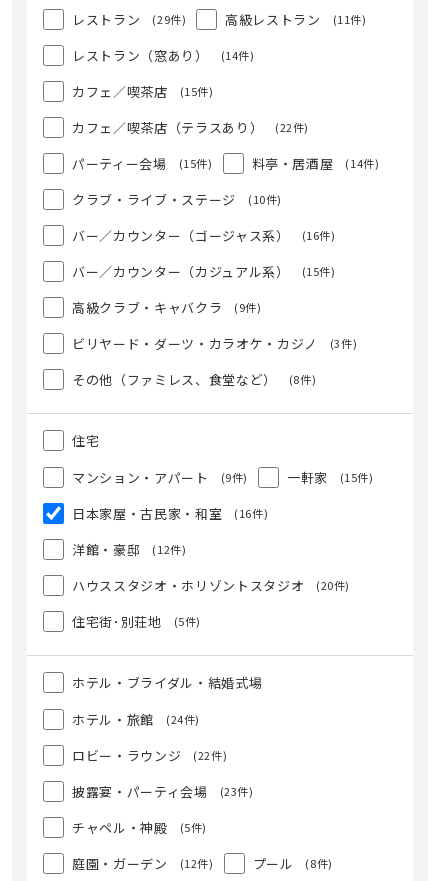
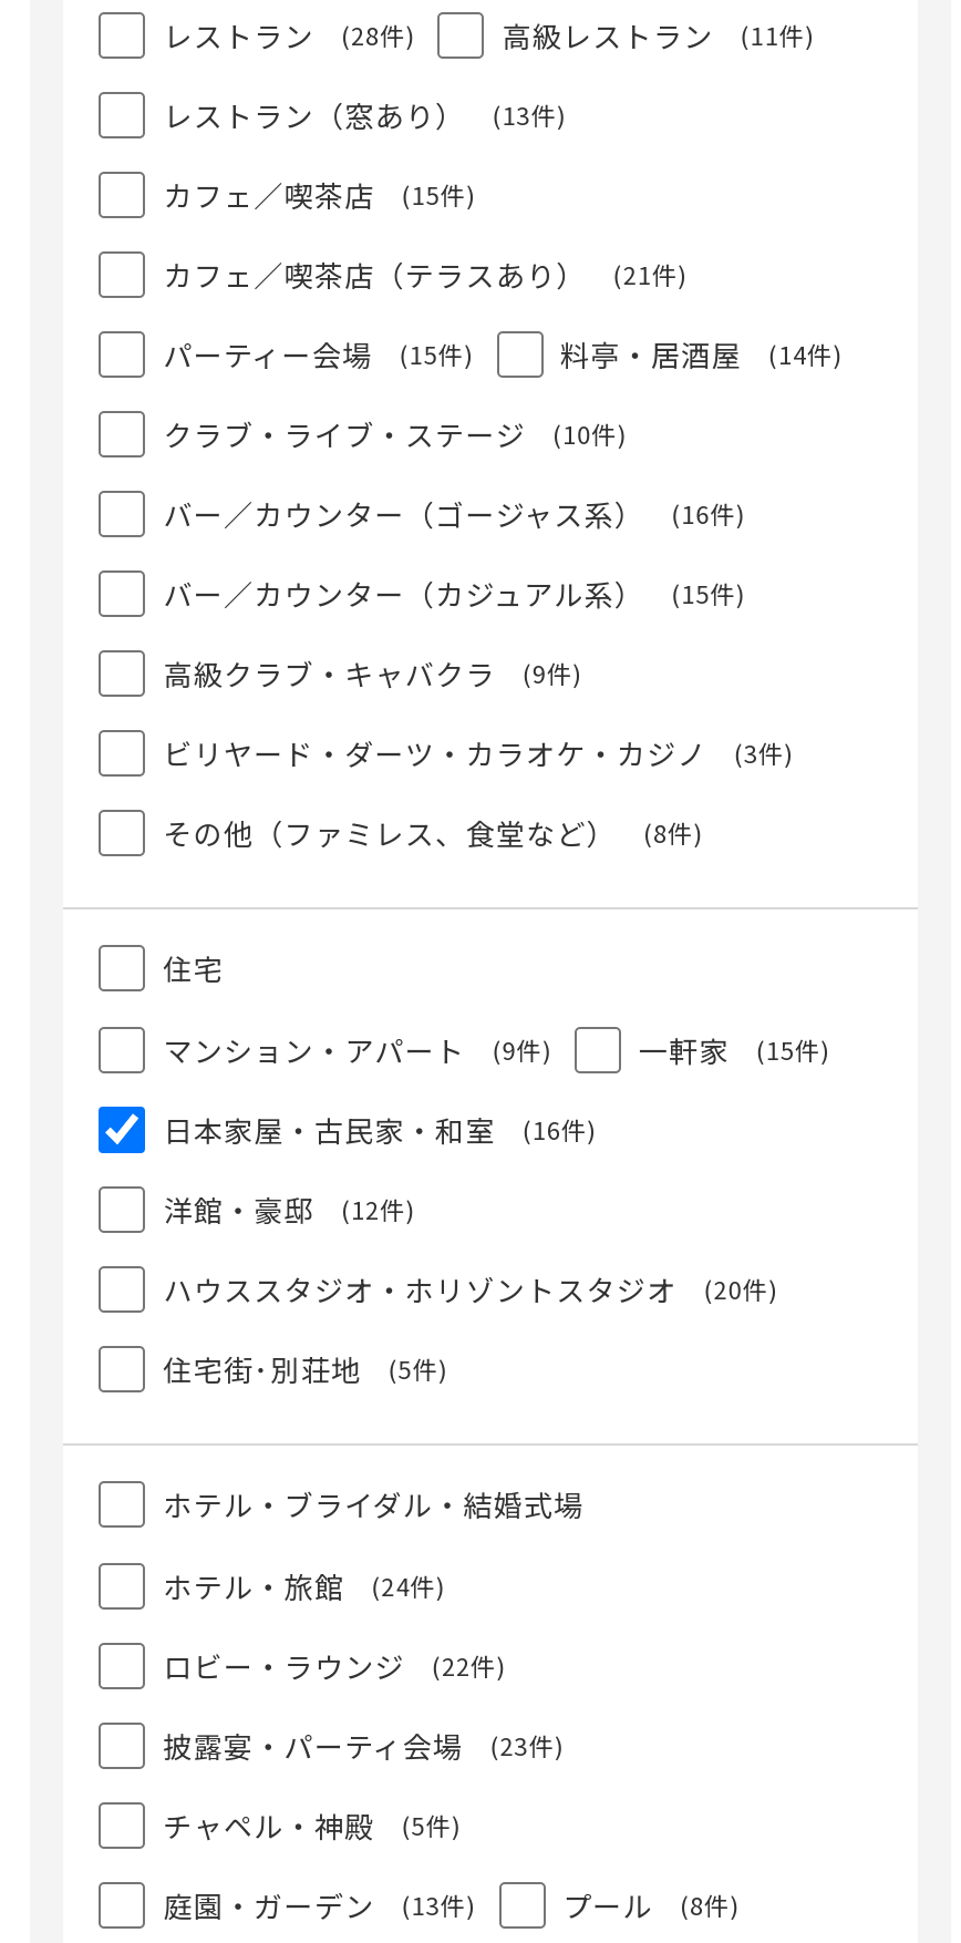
[72,10,186,29] レストラン (29件) -> [163,14,416,56] レストラン (28件)
[72,46,254,65] レストラン（窓あり） (14件) -> [163,94,567,136] レストラン（窓あり） (13件)
[72,118,309,137] カフェ／喫茶店（テラスあり） (22件) -> [163,253,688,295] カフェ／喫茶店（テラスあり） (21件)
[72,854,213,873] 庭園・ガーデン (12件) -> [163,1884,476,1926] 庭園・ガーデン (13件)

